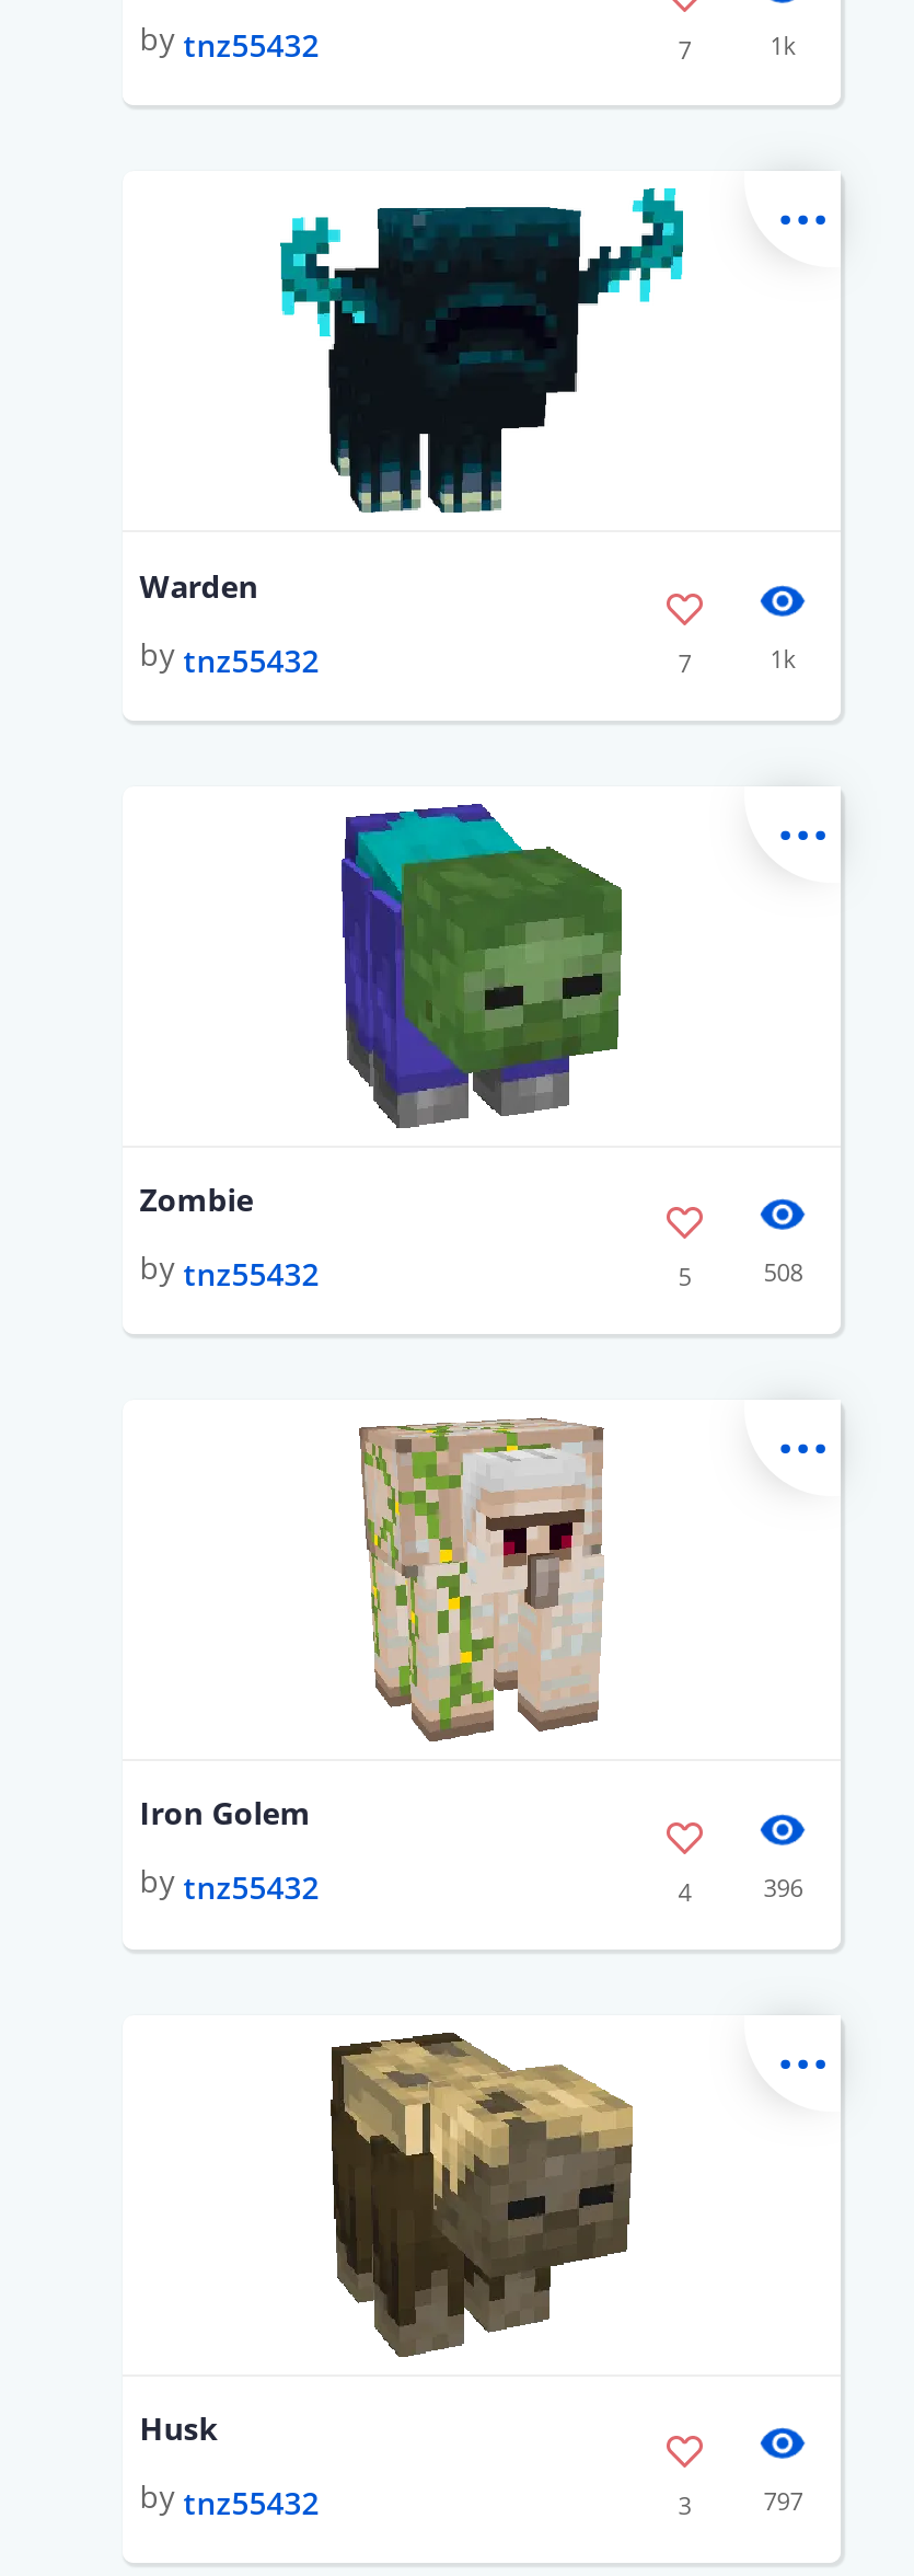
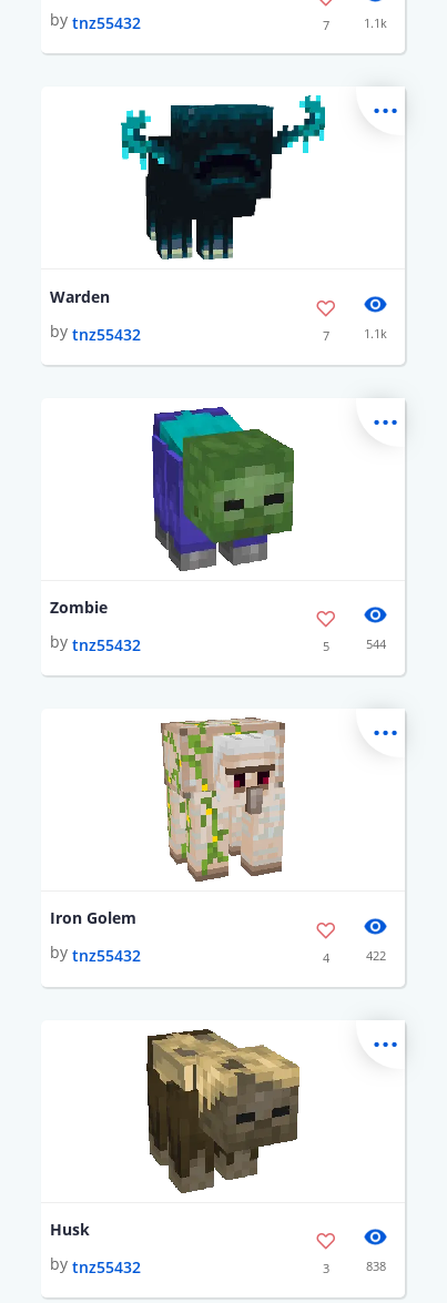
[770,27,796,60] 1k -> [364,14,387,30] 1.1k
[770,642,796,675] 1k -> [364,325,387,342] 1.1k
[763,1256,803,1289] 508 -> [366,636,386,653] 544
[763,1870,803,1903] 396 -> [366,947,386,964] 422
[763,2485,803,2518] 797 -> [366,1258,386,1275] 838

